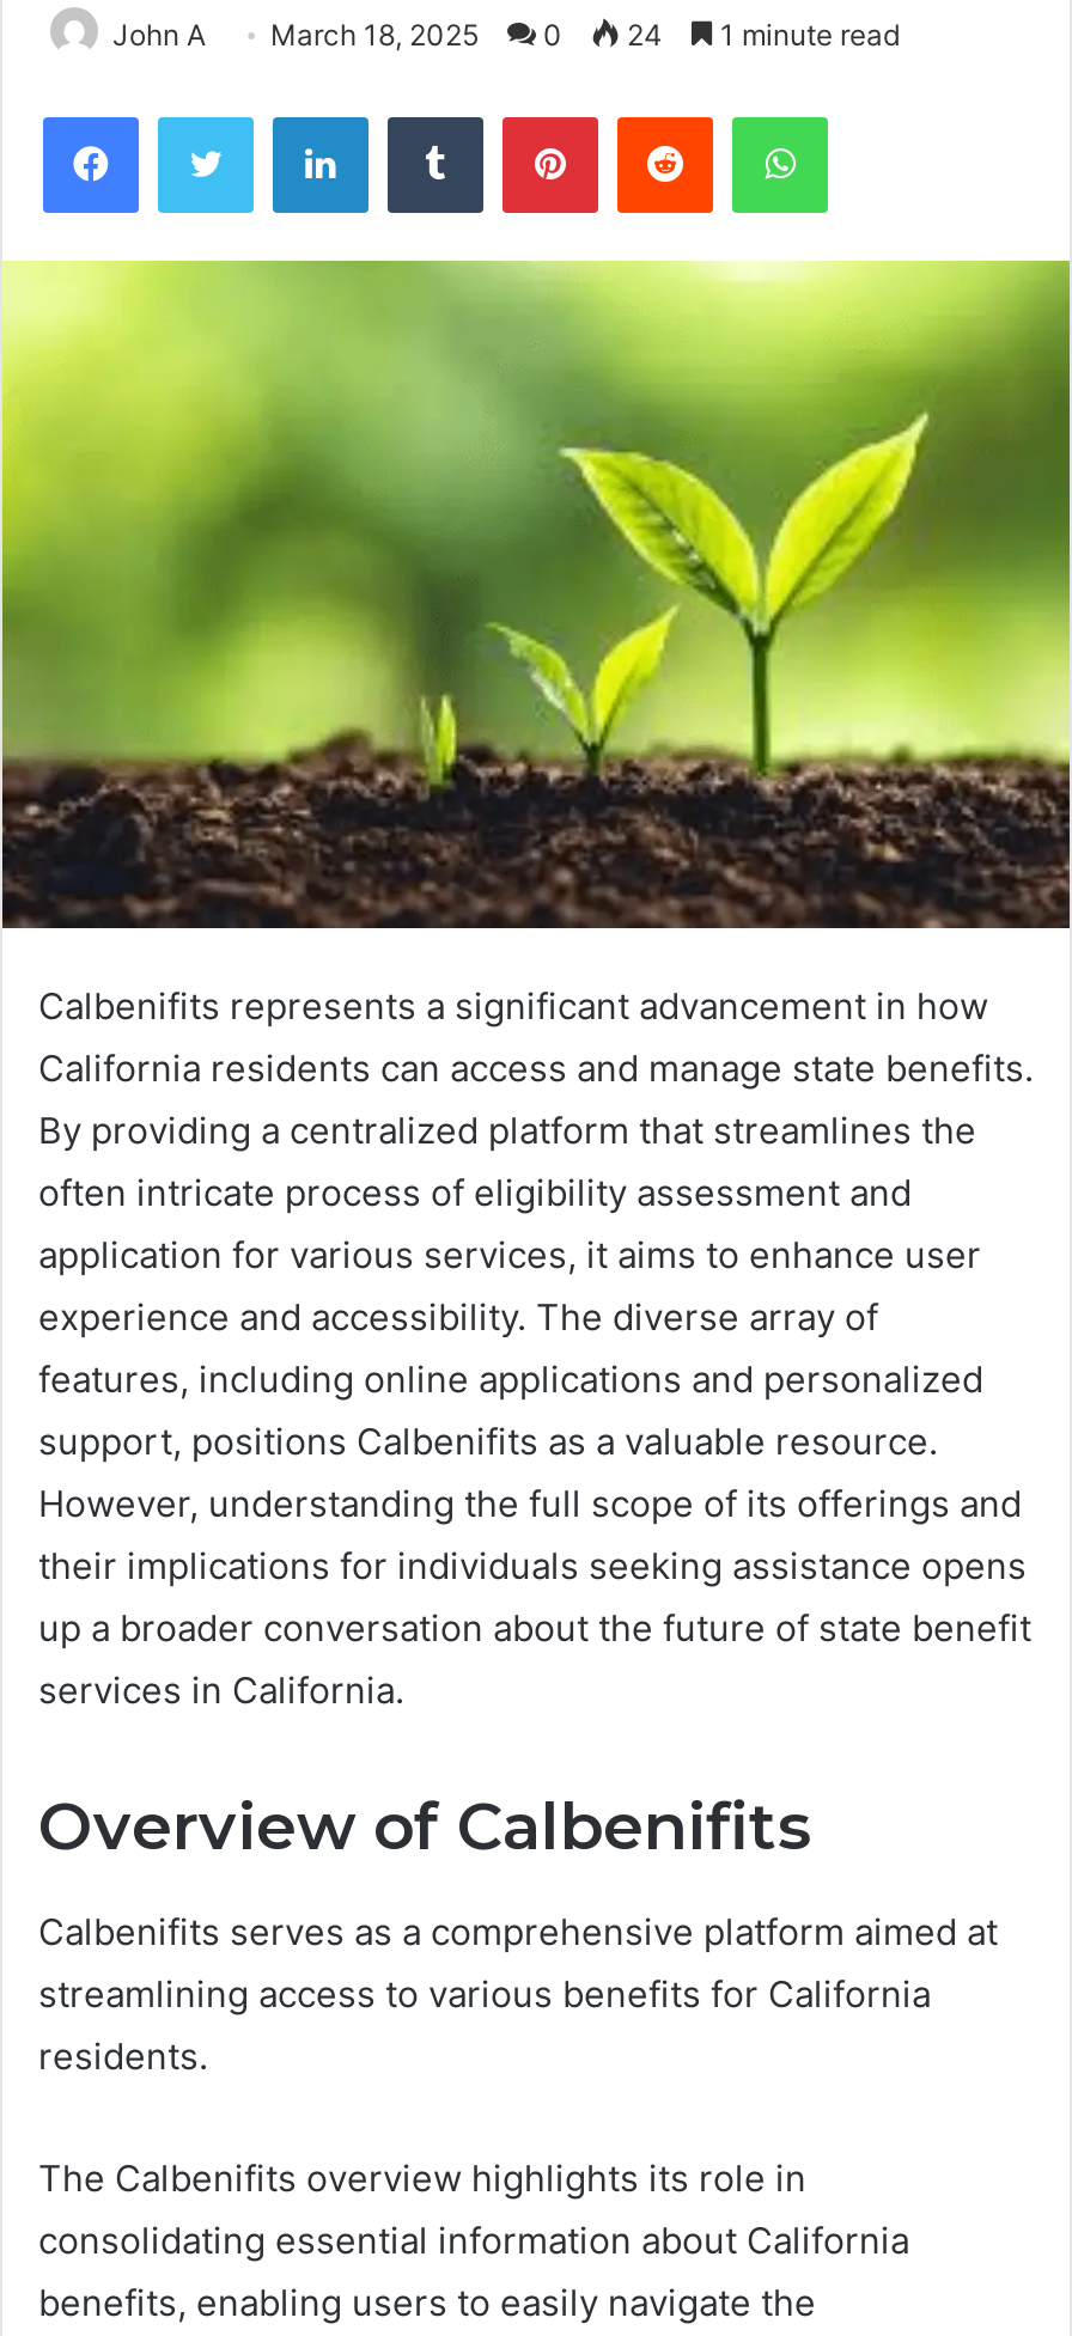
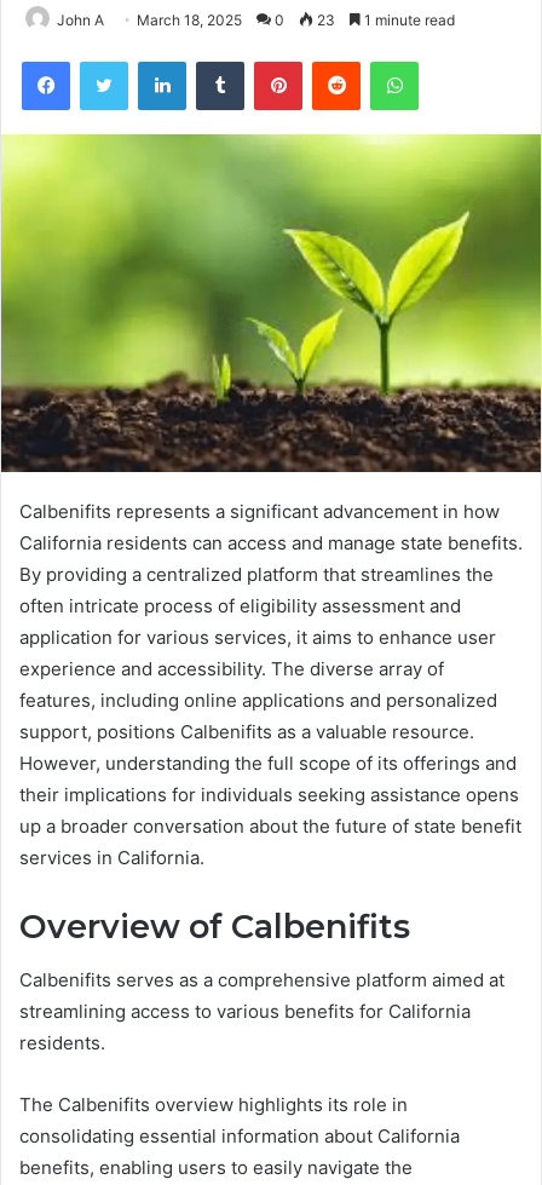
[112,17,900,53] John A March 18, 2025 0 24 1 minute read -> [57,11,455,29] John A March 18, 2025 0 23 1 minute read

